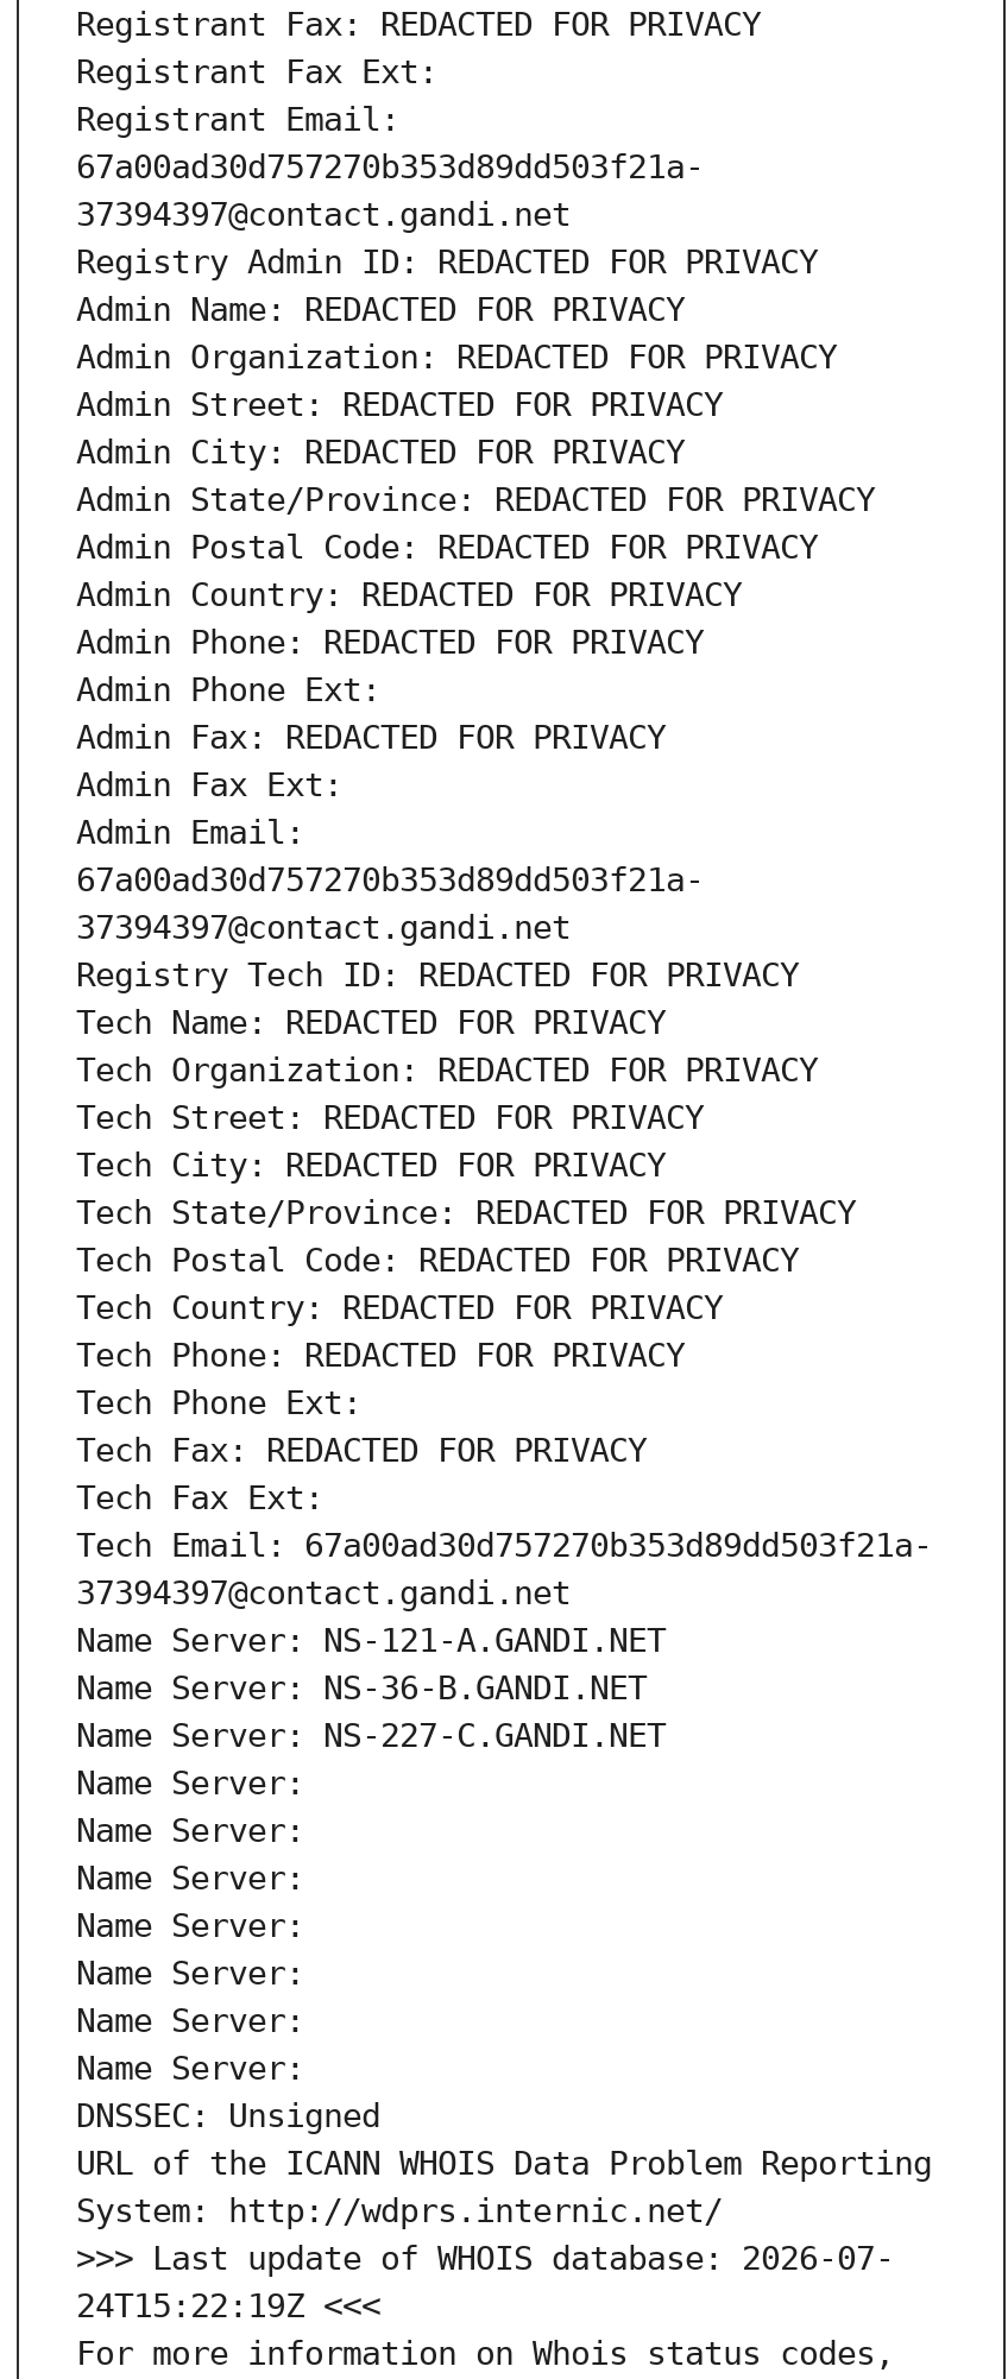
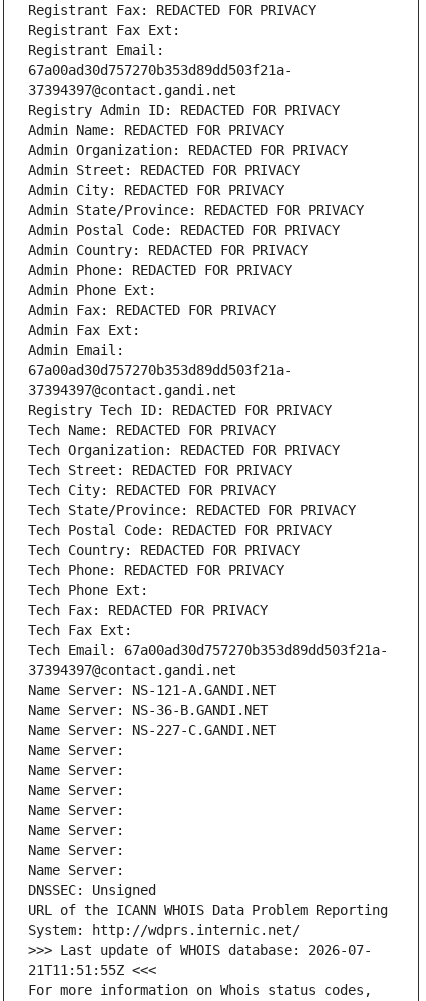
[76,2287,380,2325] 24T15:22:19Z <<< -> [28,962,156,978] 21T11:51:55Z <<<

